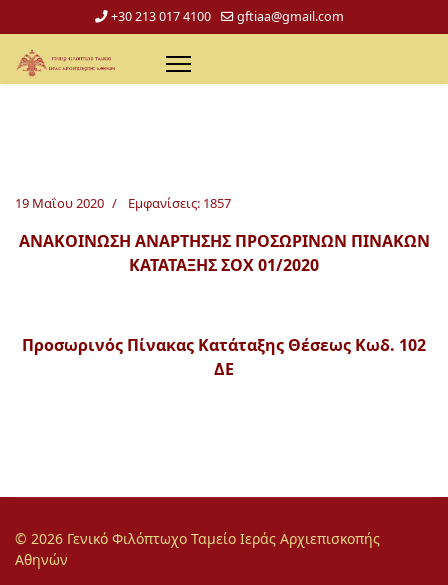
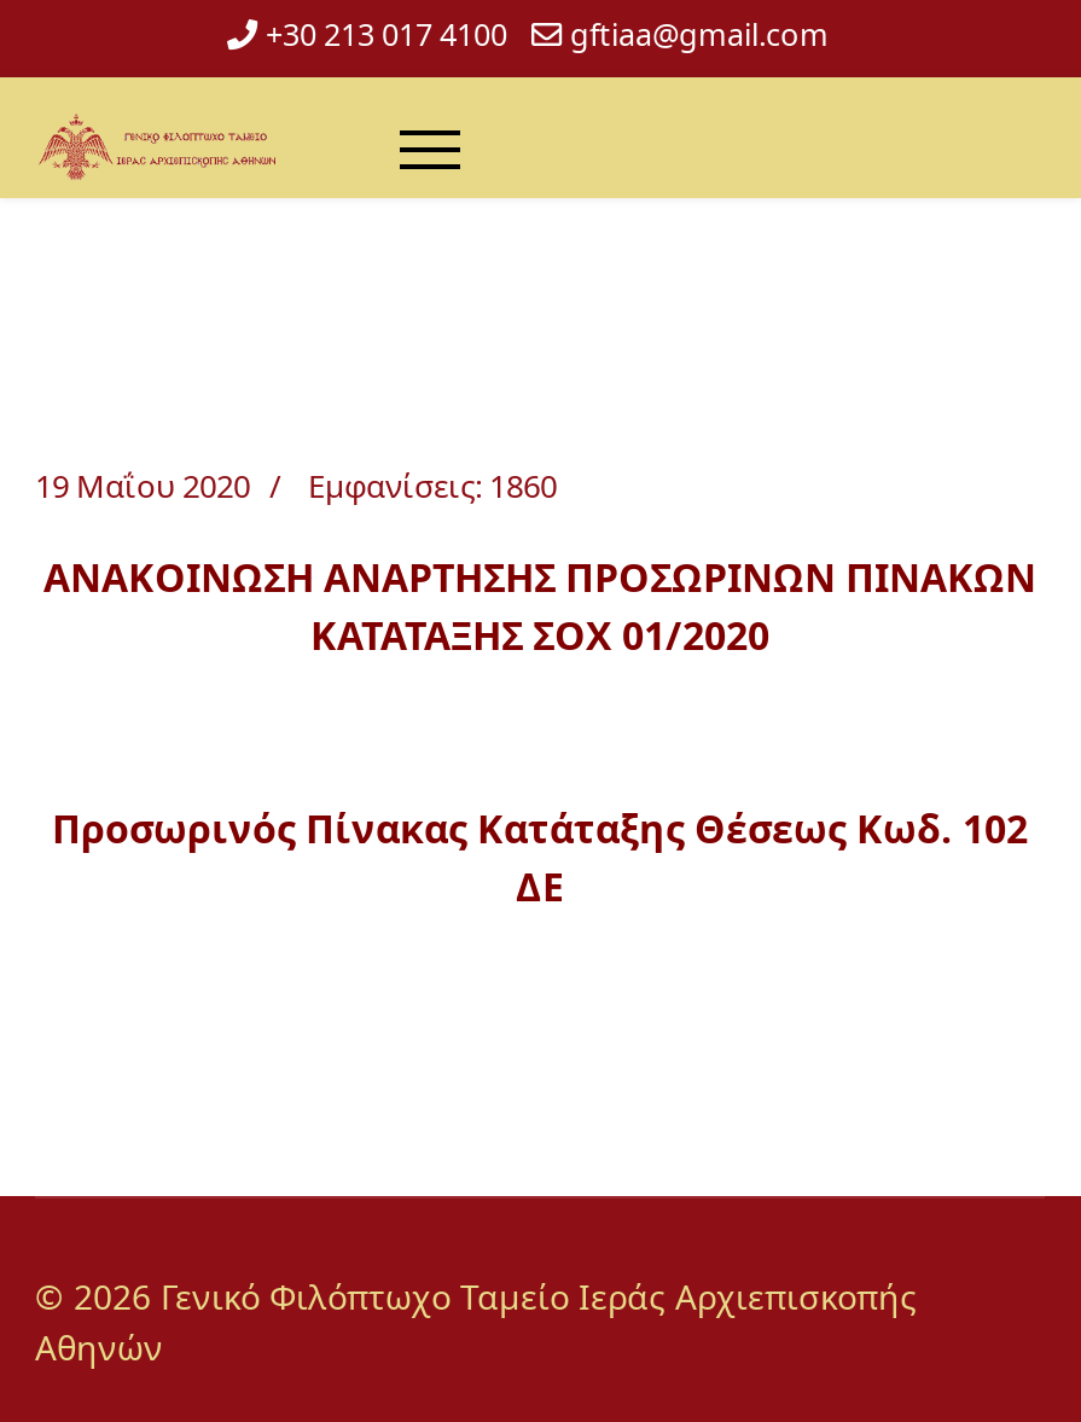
[15,194,231,212] 19 Μαΐου 2020 Εμφανίσεις: 1857 -> [35,464,557,507] 19 Μαΐου 2020 Εμφανίσεις: 1860

